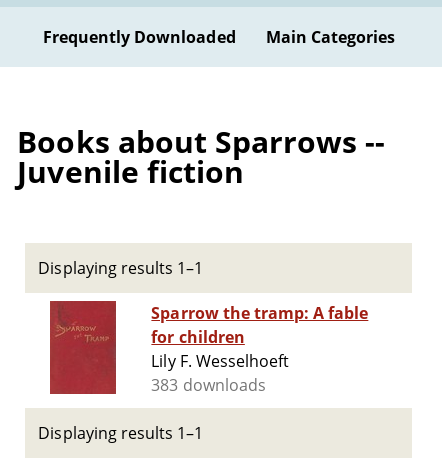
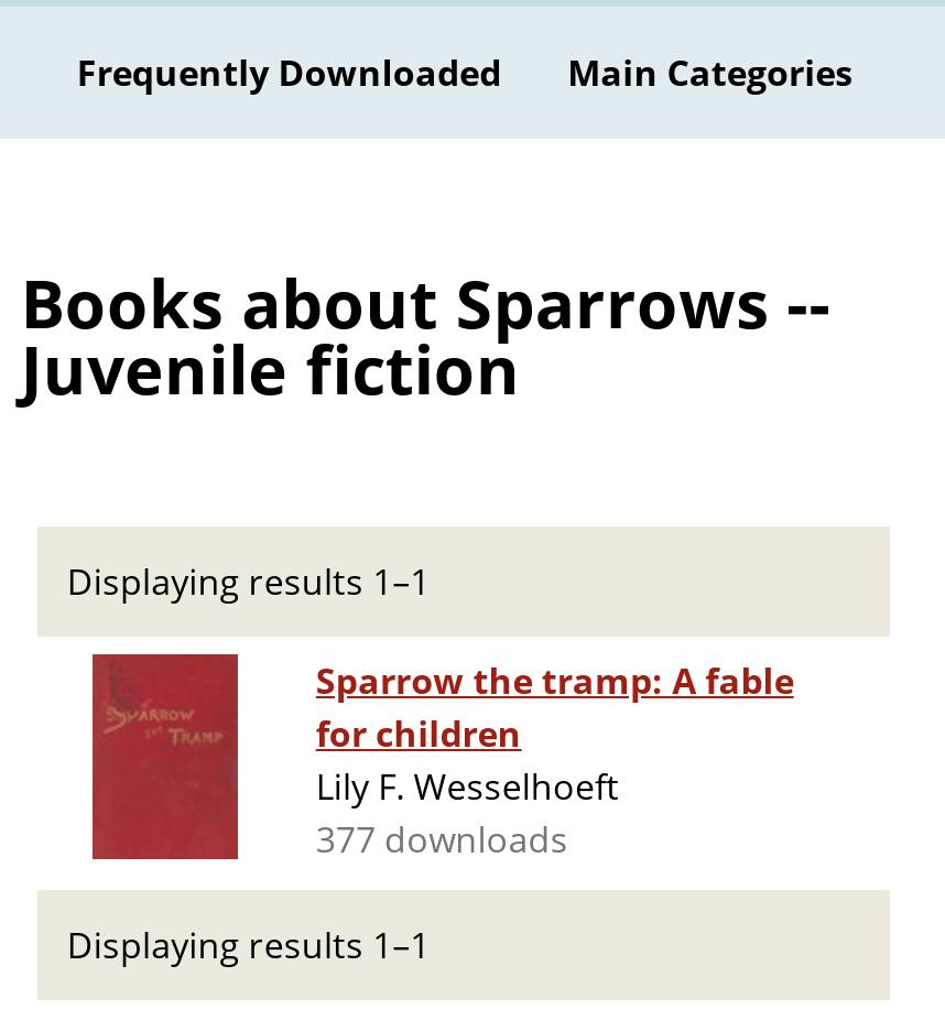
[151,374,266,396] 383 downloads -> [316,816,568,864] 377 downloads

